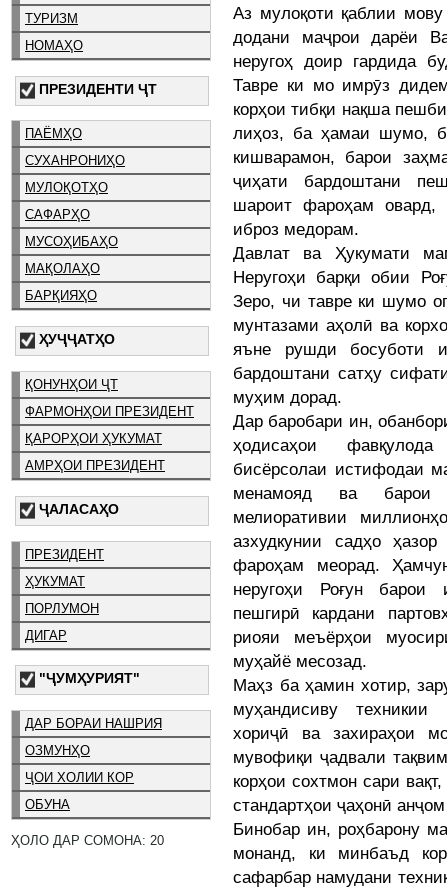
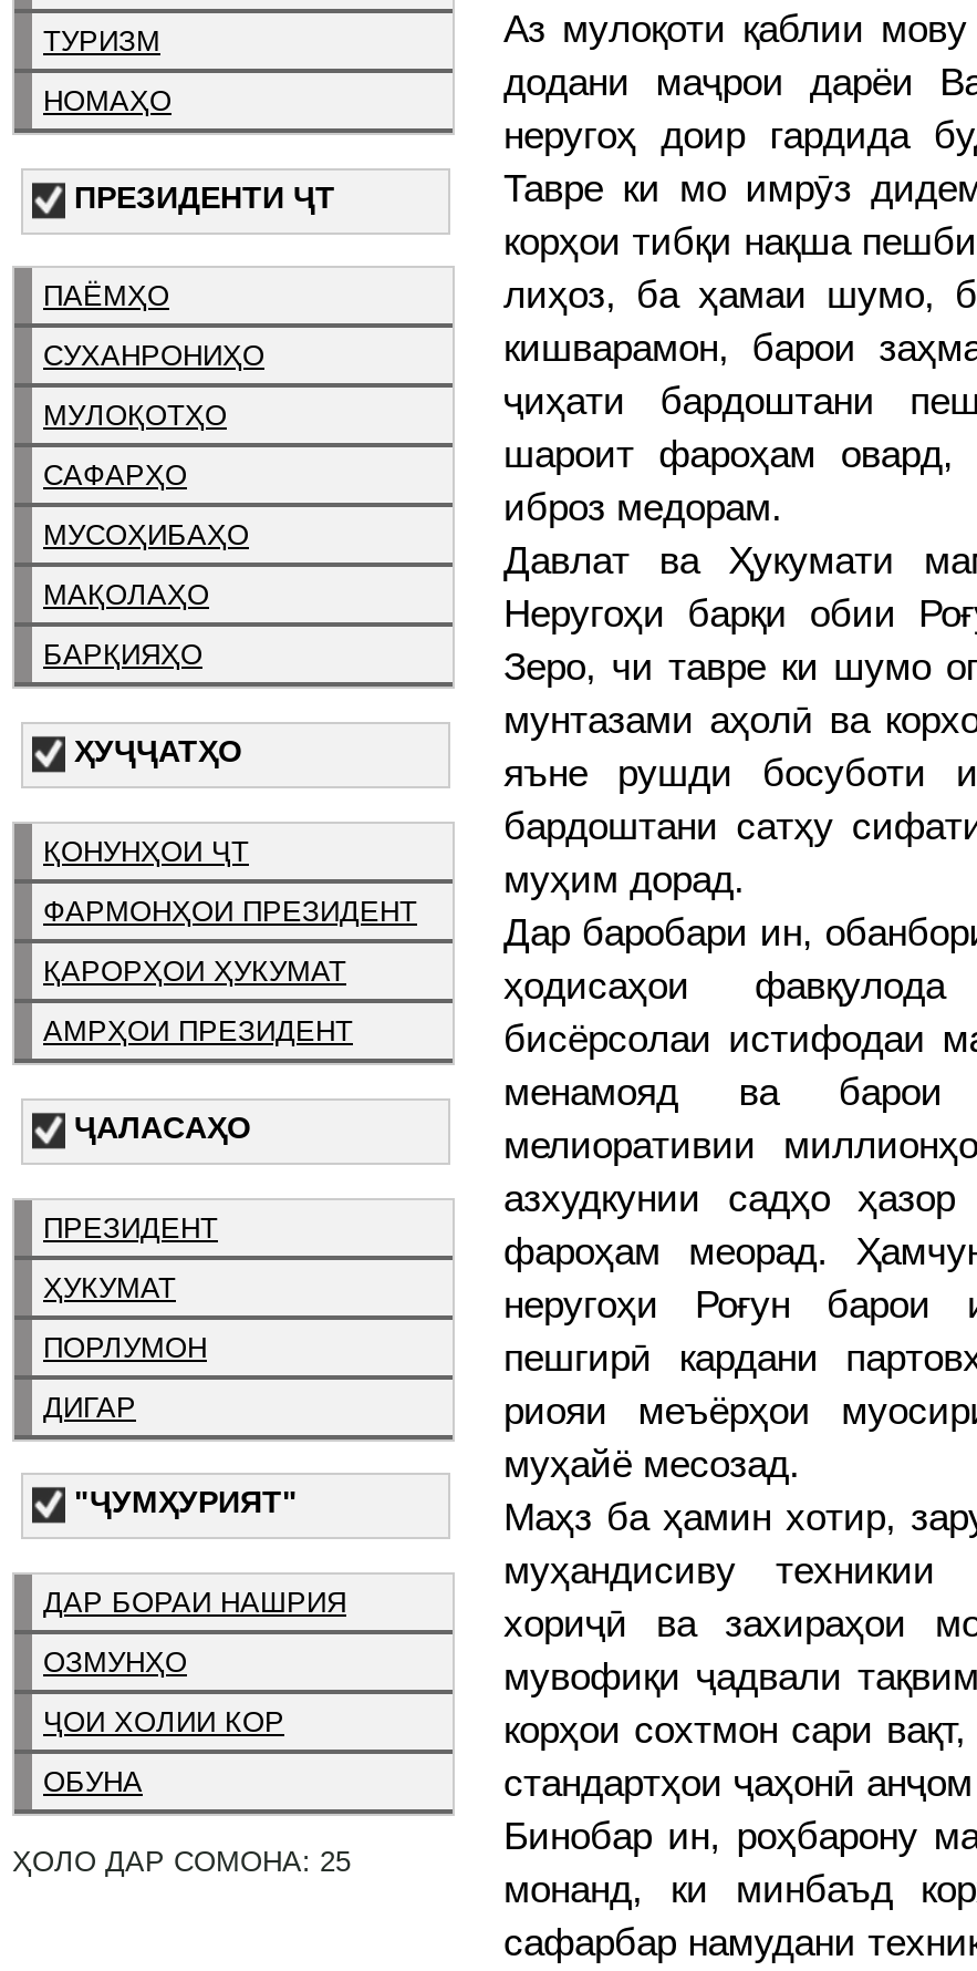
[11,833,164,848] ҲОЛО ДАР СОМОНА: 20 -> [12,1845,351,1878] ҲОЛО ДАР СОМОНА: 25

